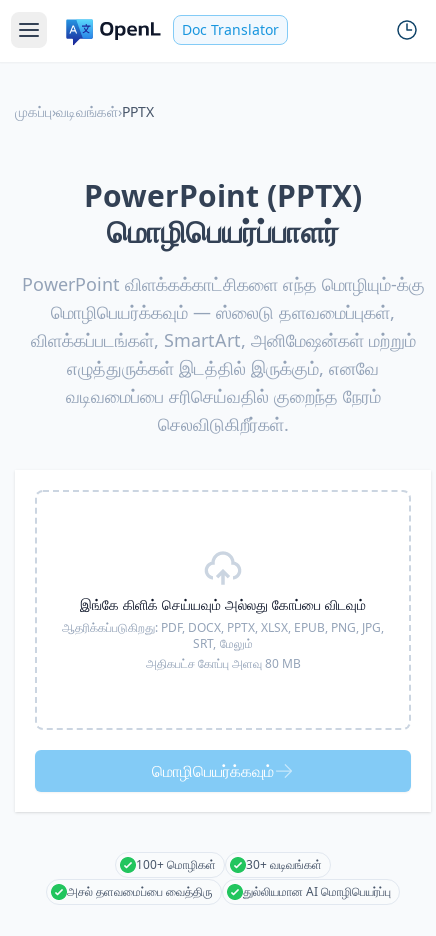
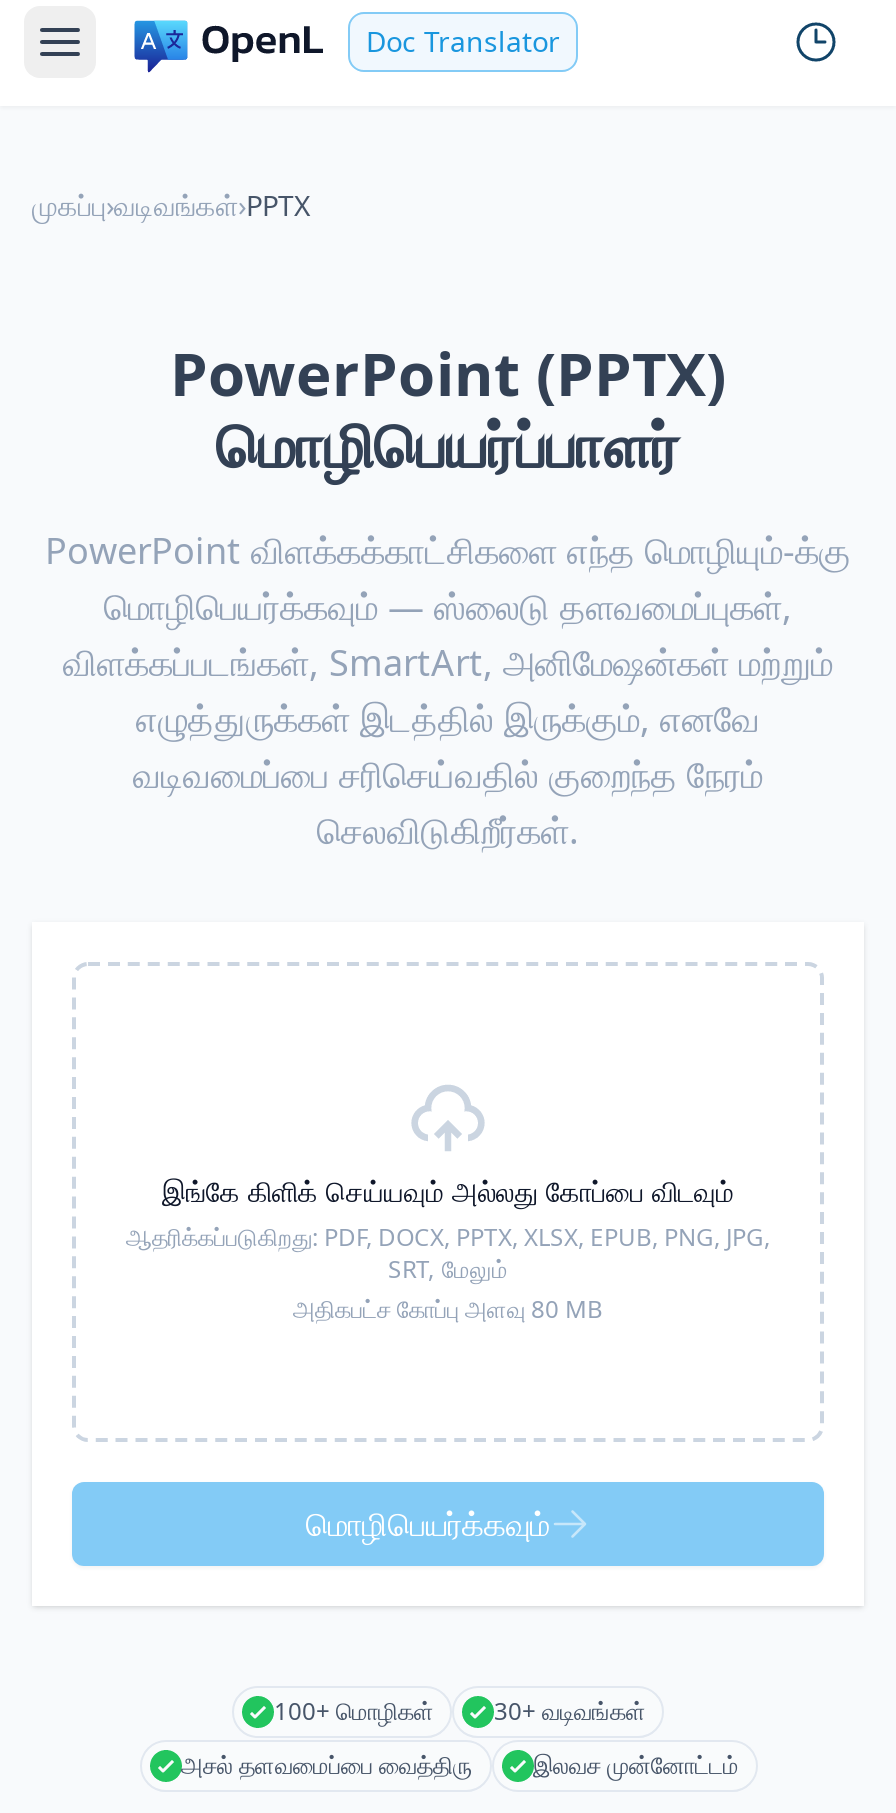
[243,883,391,900] துல்லியமான AI மொழிபெயர்ப்பு -> [533,1748,739,1782] இலவச முன்னோட்டம்

